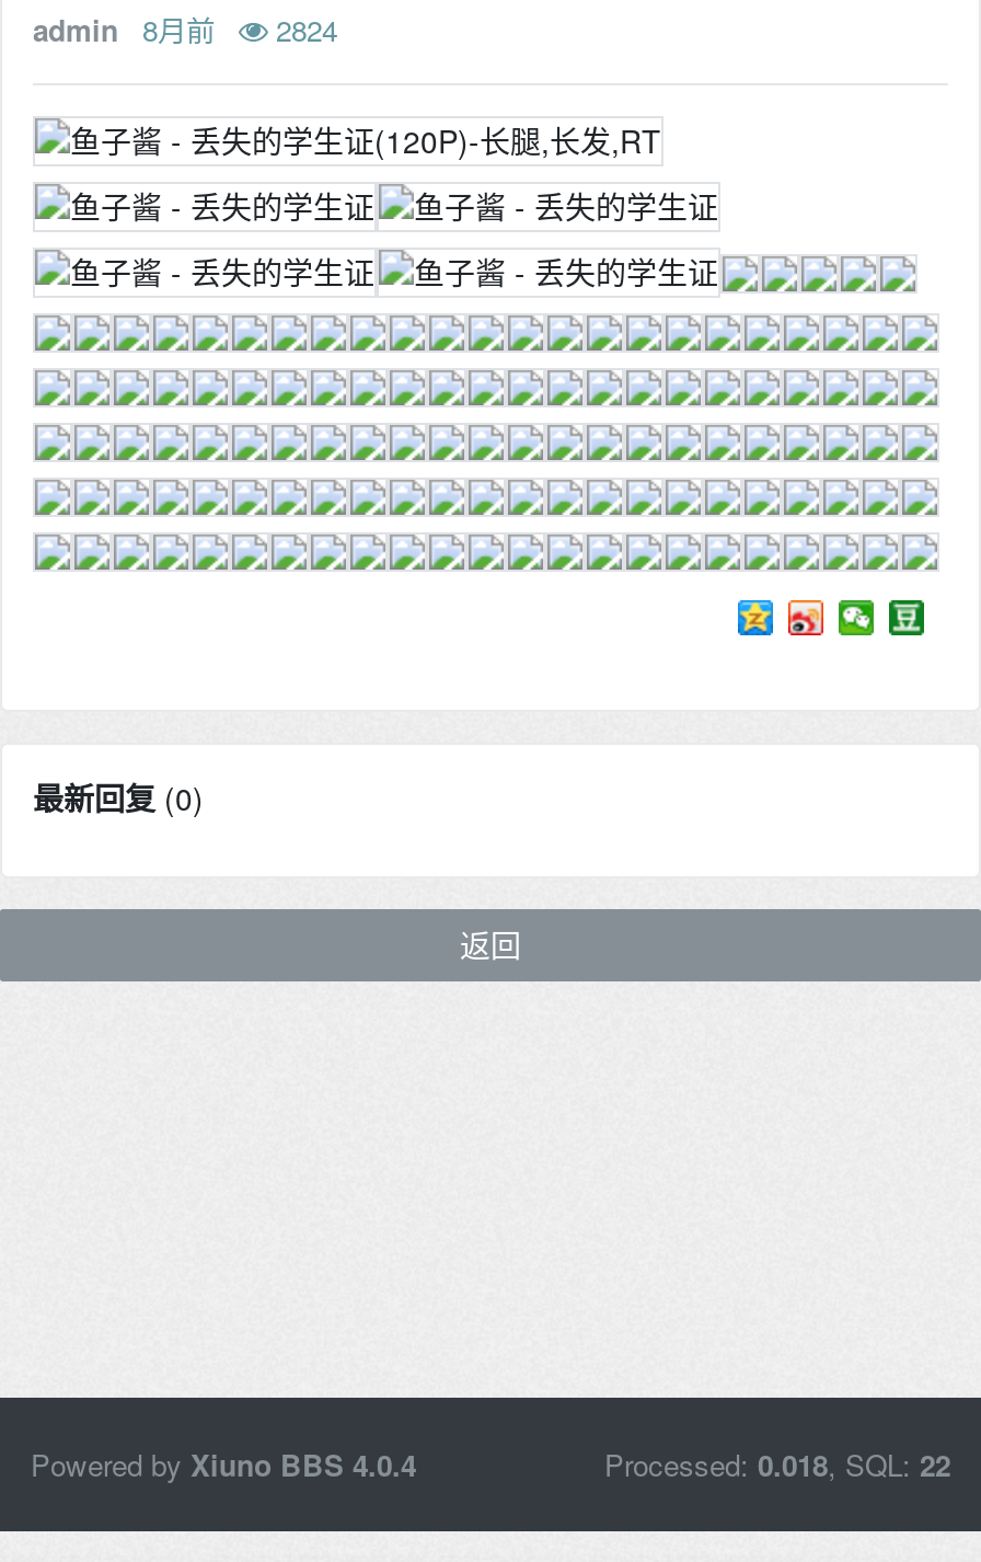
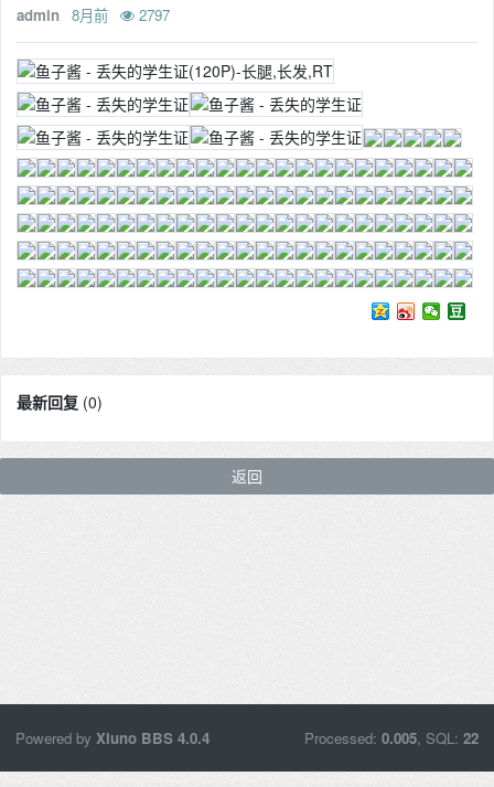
[33,9,337,50] admin 8月前 2824 -> [17,4,170,25] admin 8月前 2797
[604,1444,950,1485] Processed: 0.018, SQL: 22 -> [304,727,479,748] Processed: 0.005, SQL: 22

